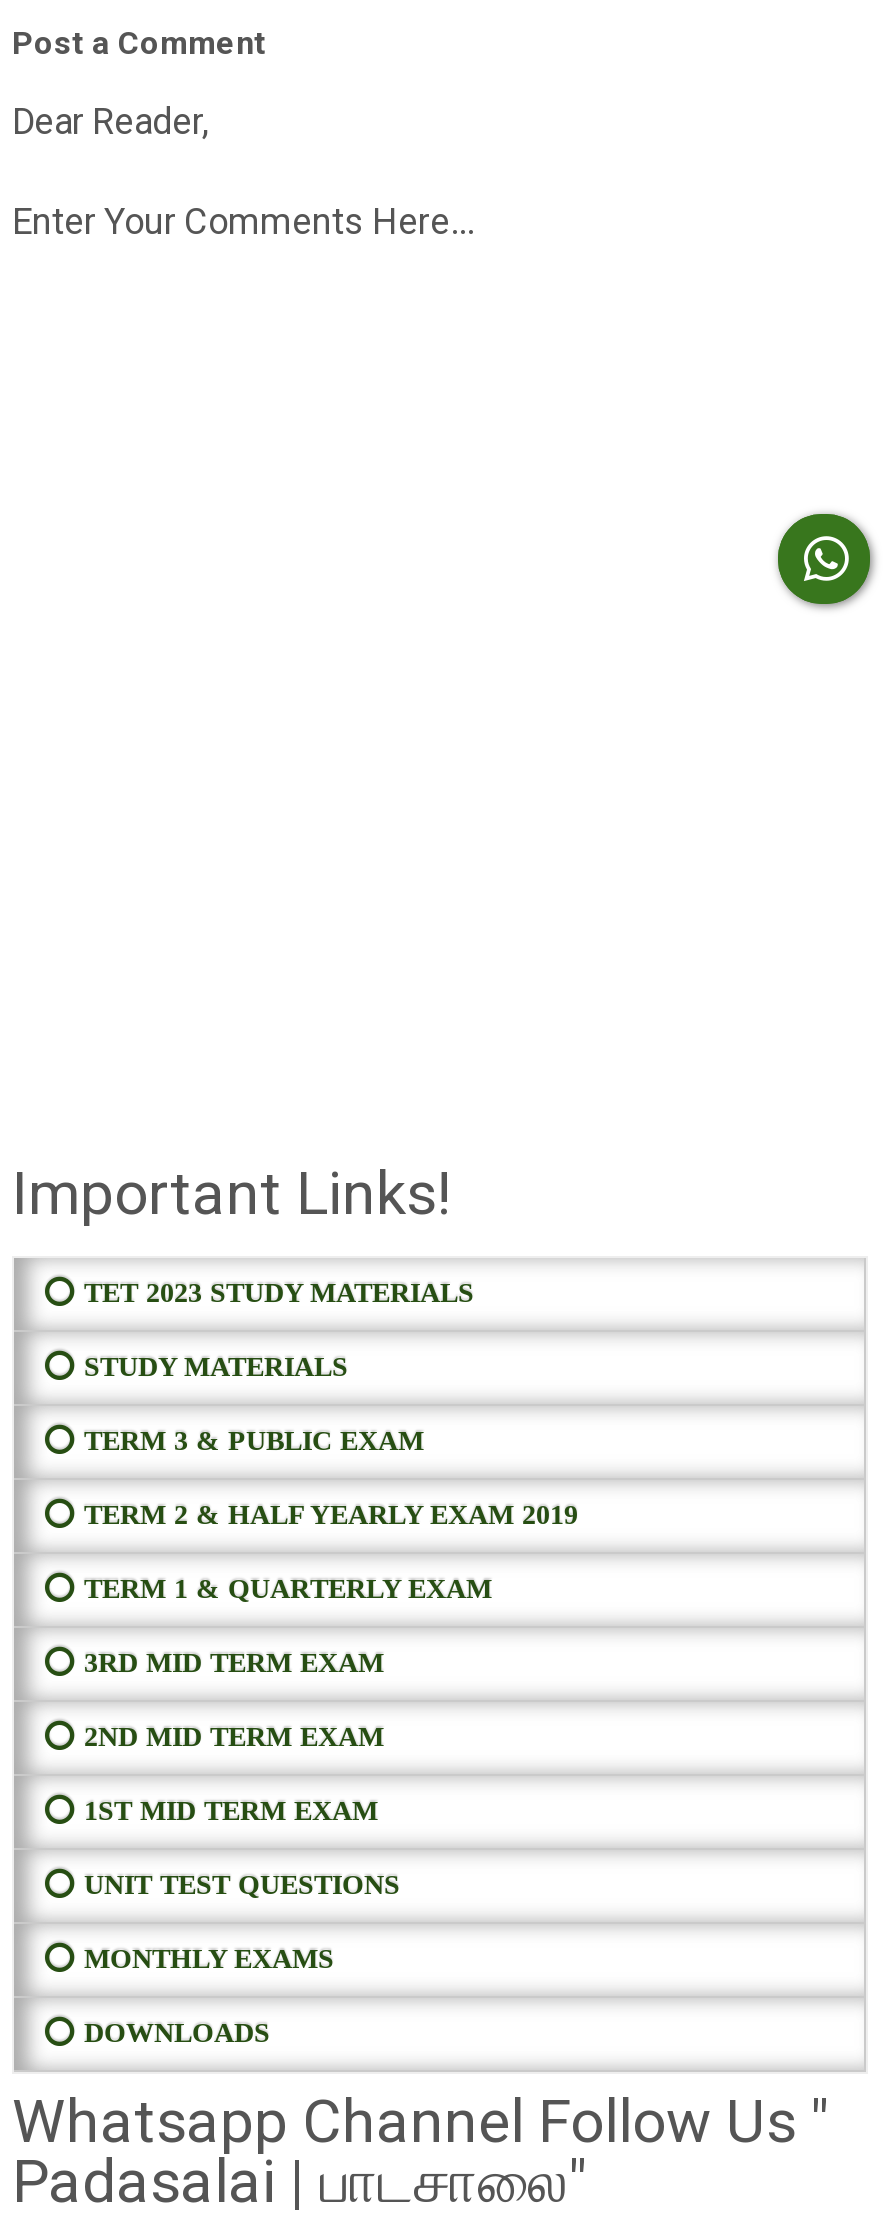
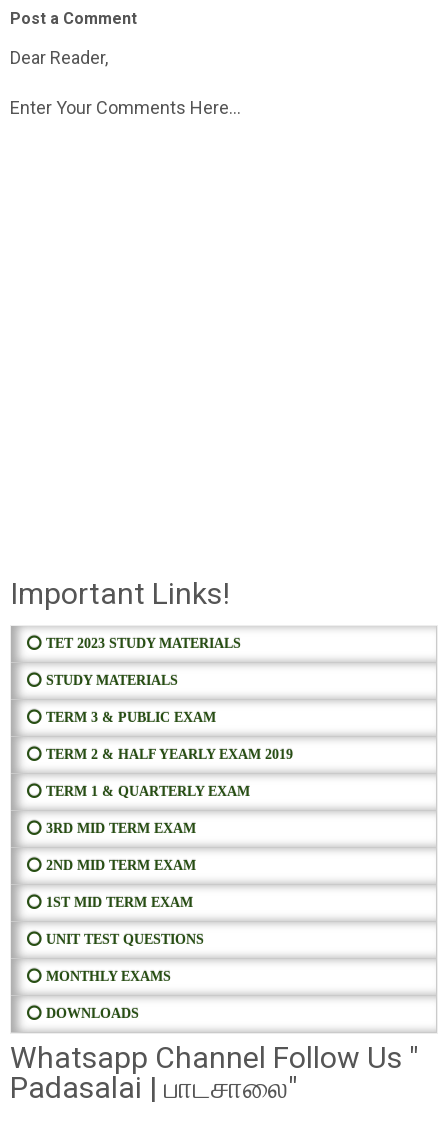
[774,510,878,612] [image] -> none

